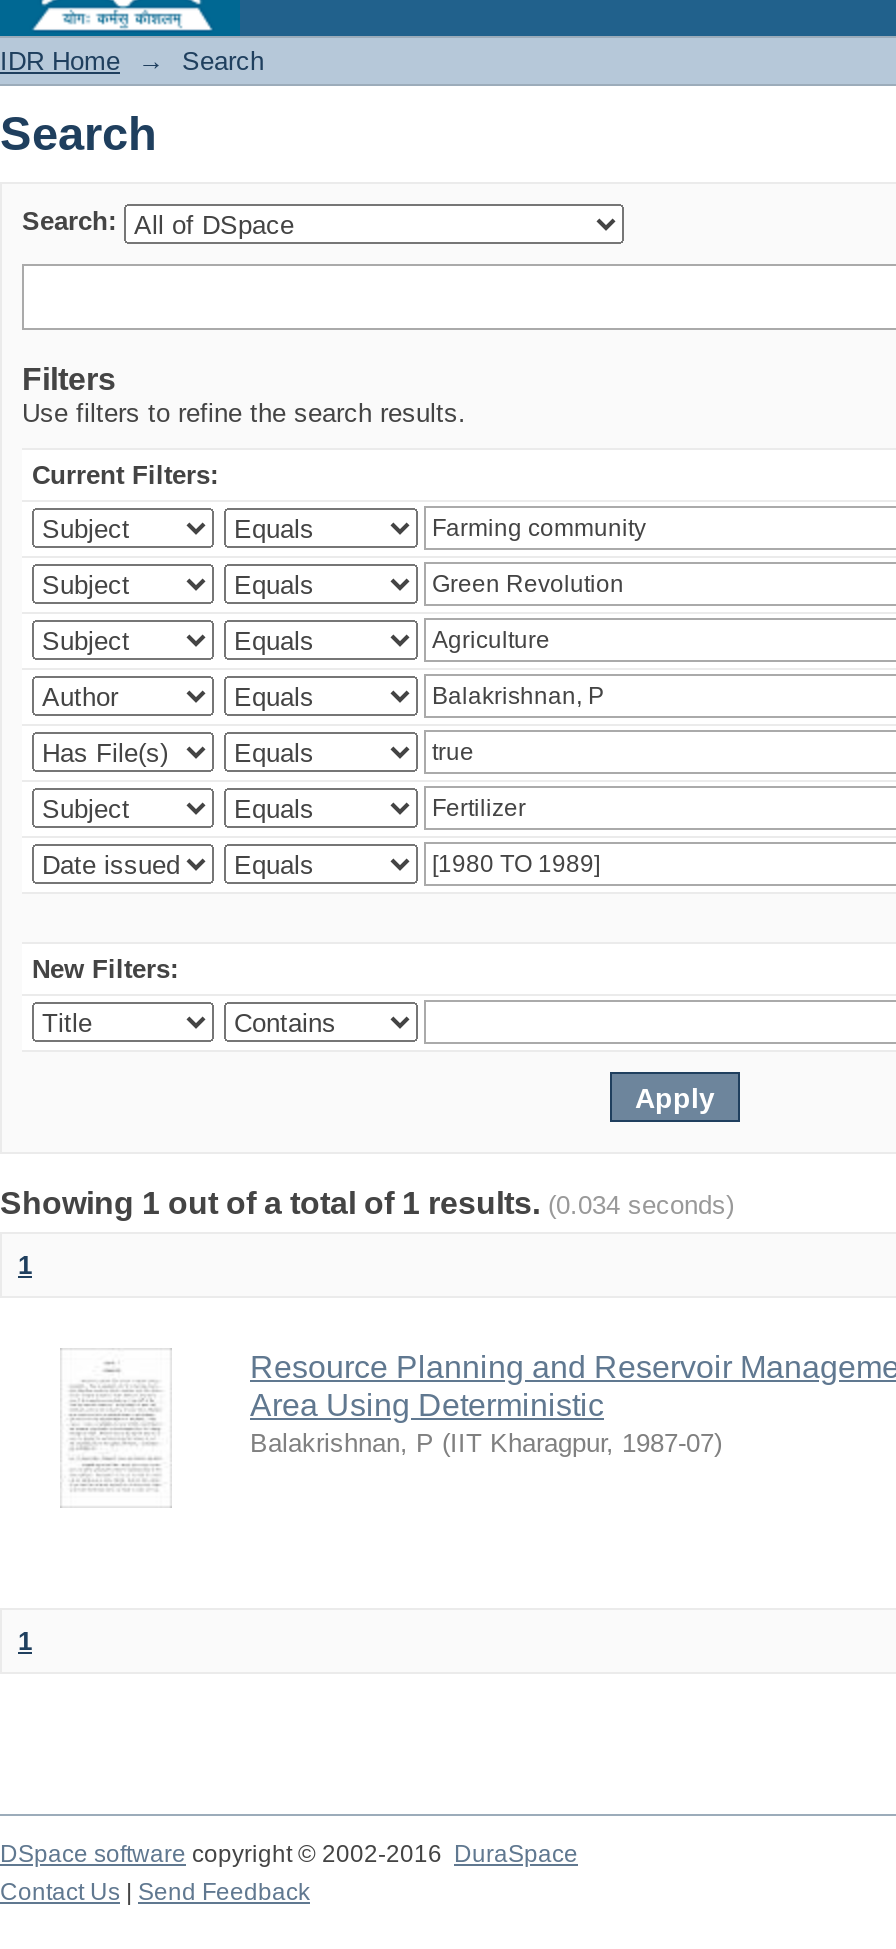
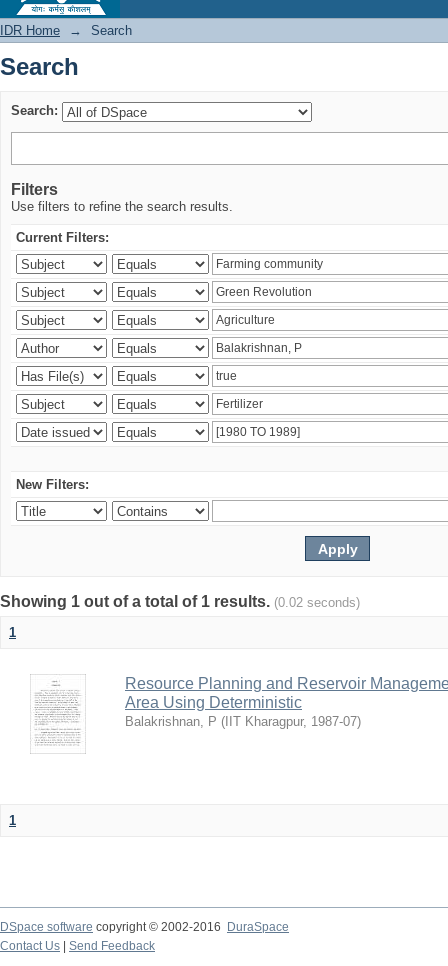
[0,1186,734,1220] Showing 1 out of a total of 1 results. (0.034 seconds) -> [0,593,360,610] Showing 1 out of a total of 1 results. (0.02 seconds)

